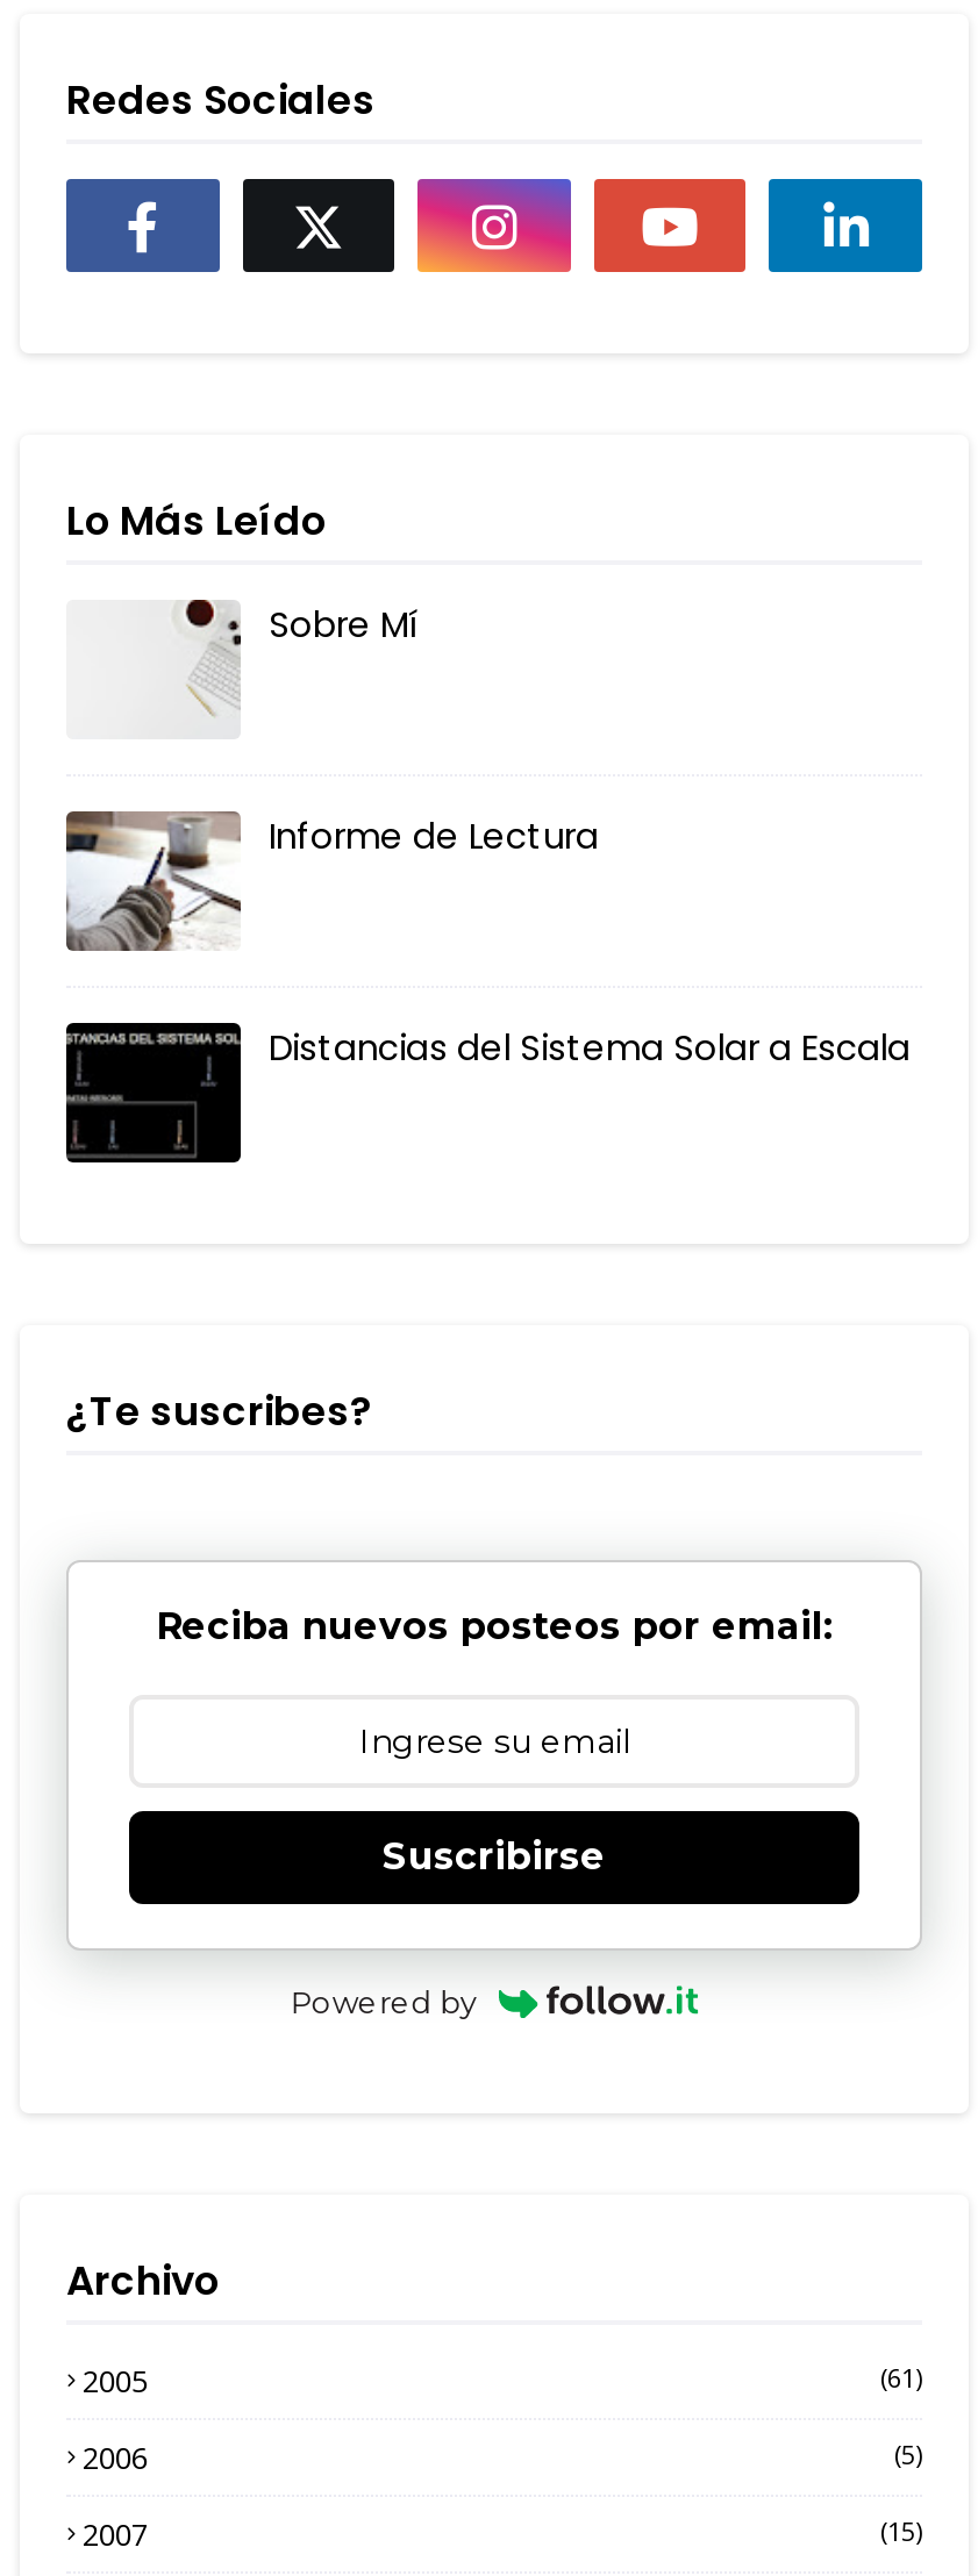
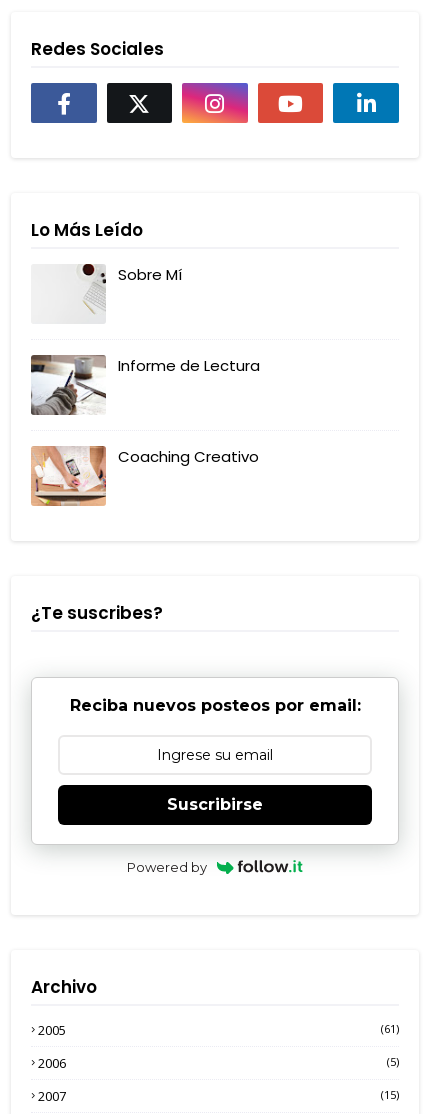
[64,1021,911,1165] [image] | Distancias del Sistema Solar a Escala -> [31,445,259,507] [image] | Coaching Creativo

